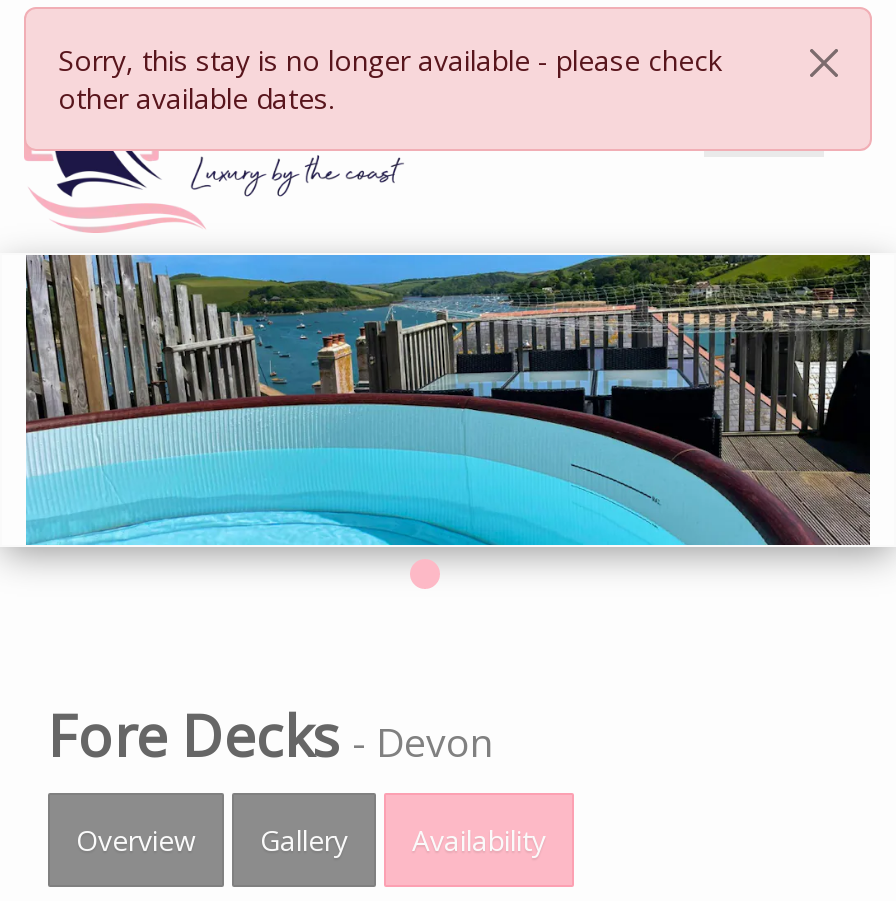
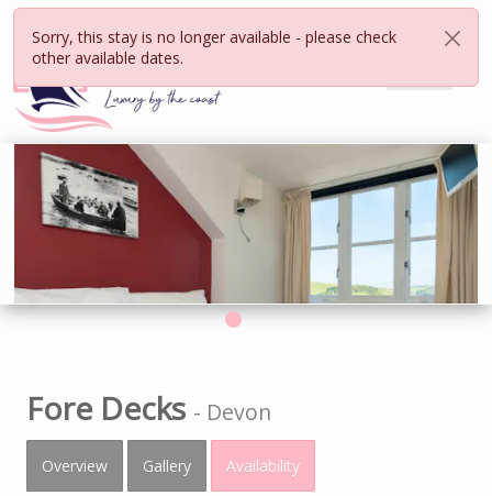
[24,253,872,547] [image] -> [13,143,479,305] [image]

